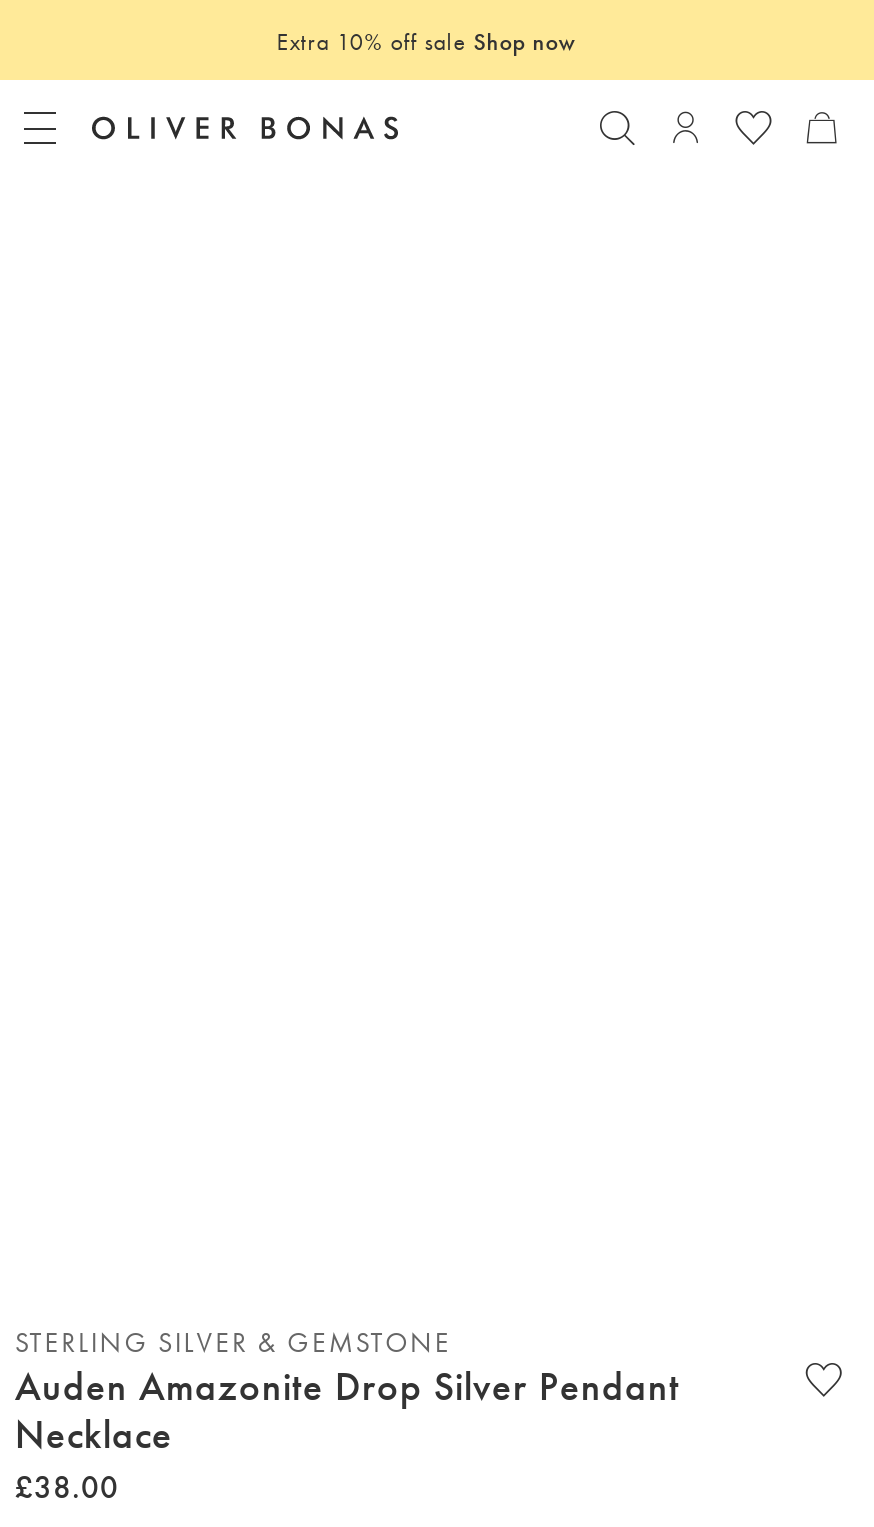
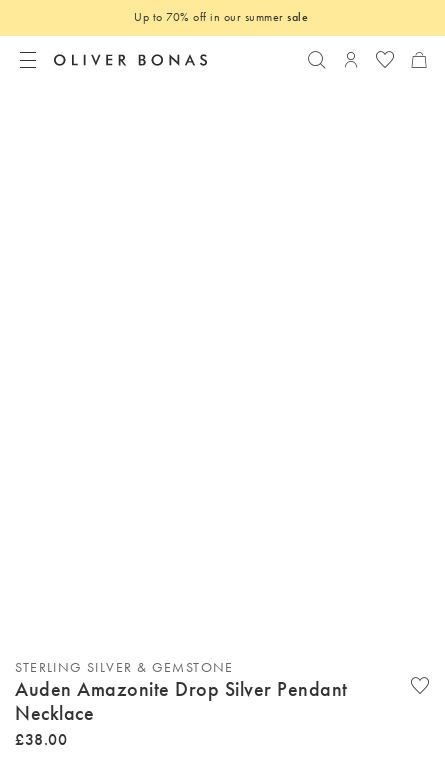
[276,25,576,57] Extra 10% off sale Shop now -> [134,9,308,25] Up to 70% off in our summer sale

